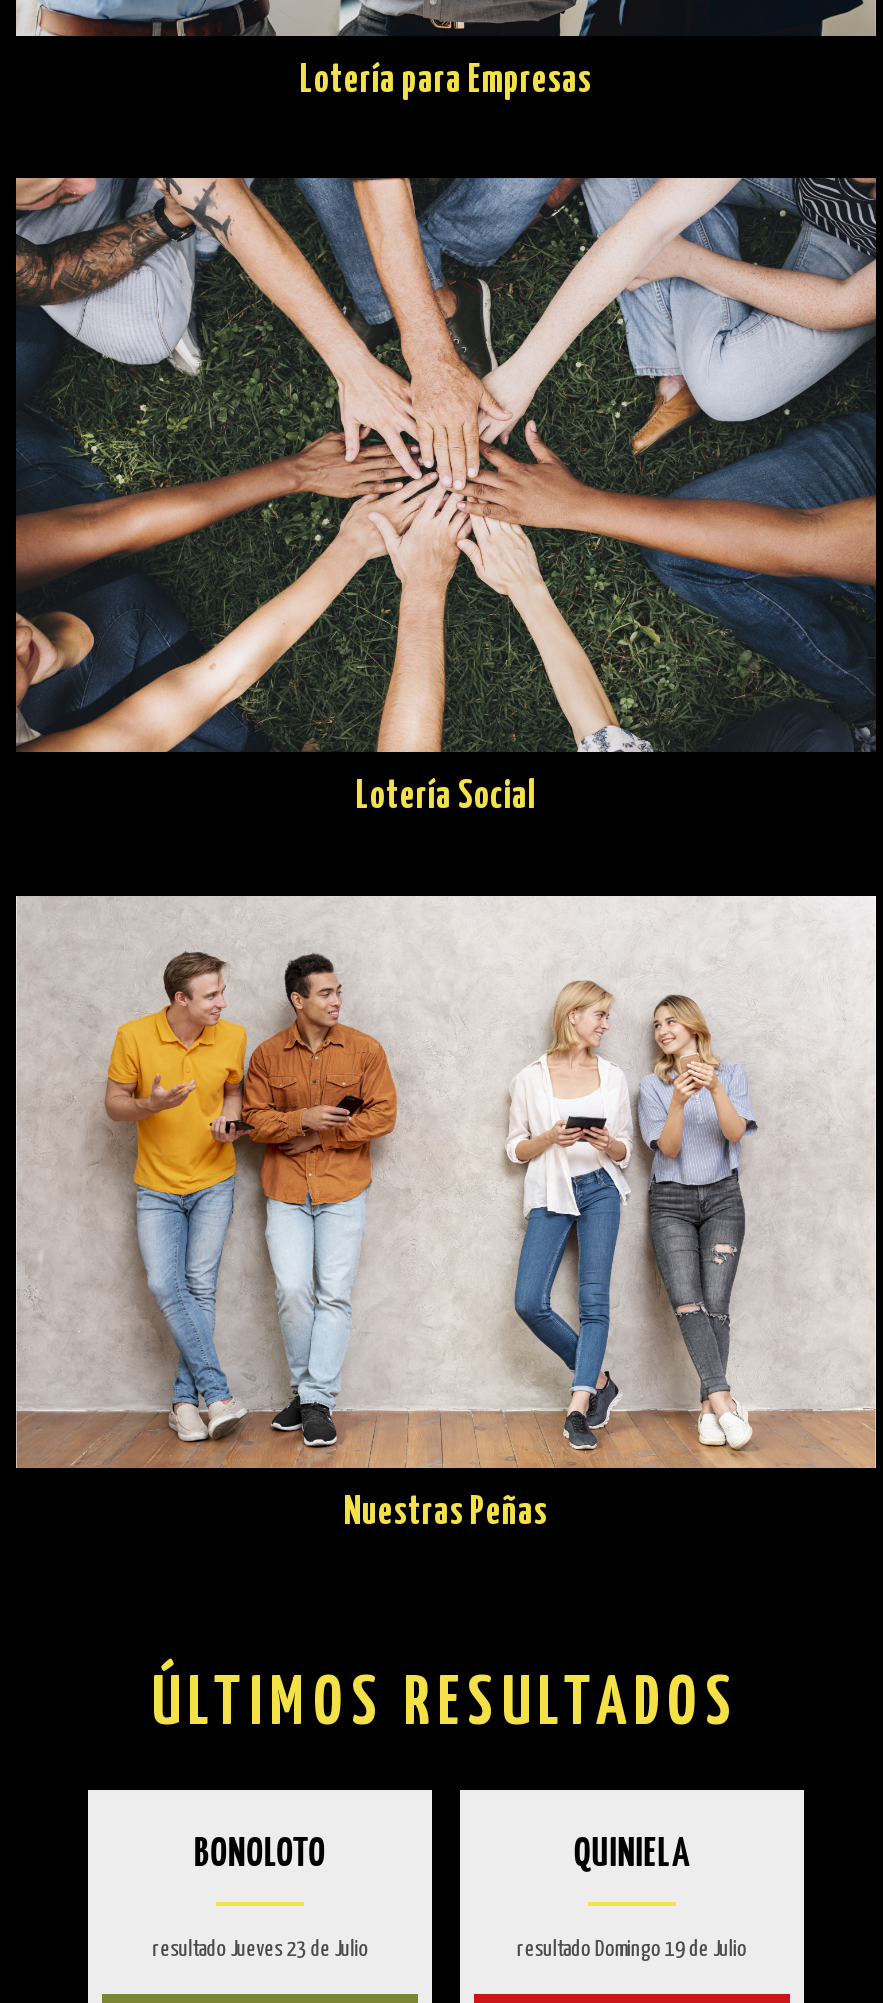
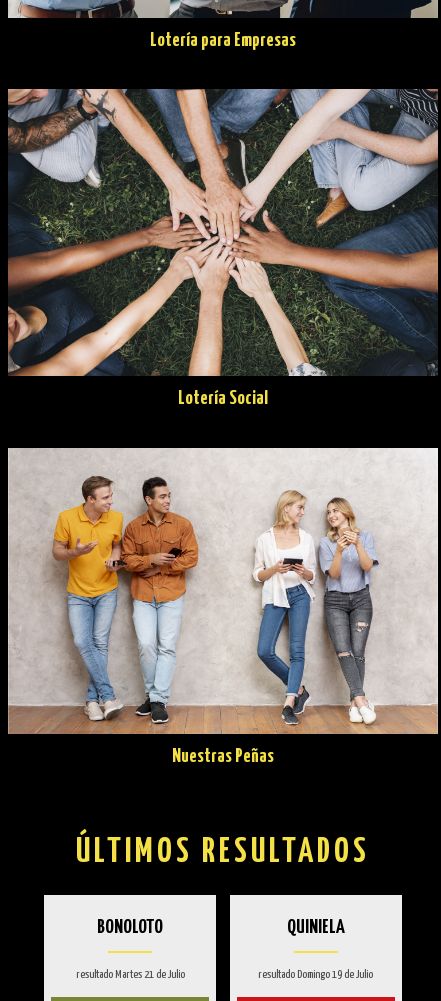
[152,1938,368,1960] resultado Jueves 23 de Julio -> [76,969,185,980] resultado Martes 21 de Julio

